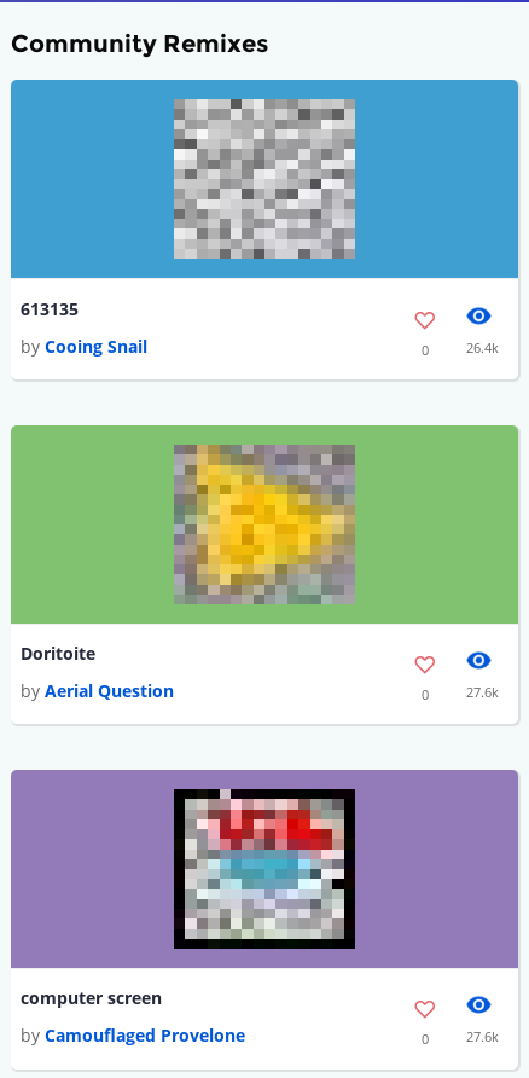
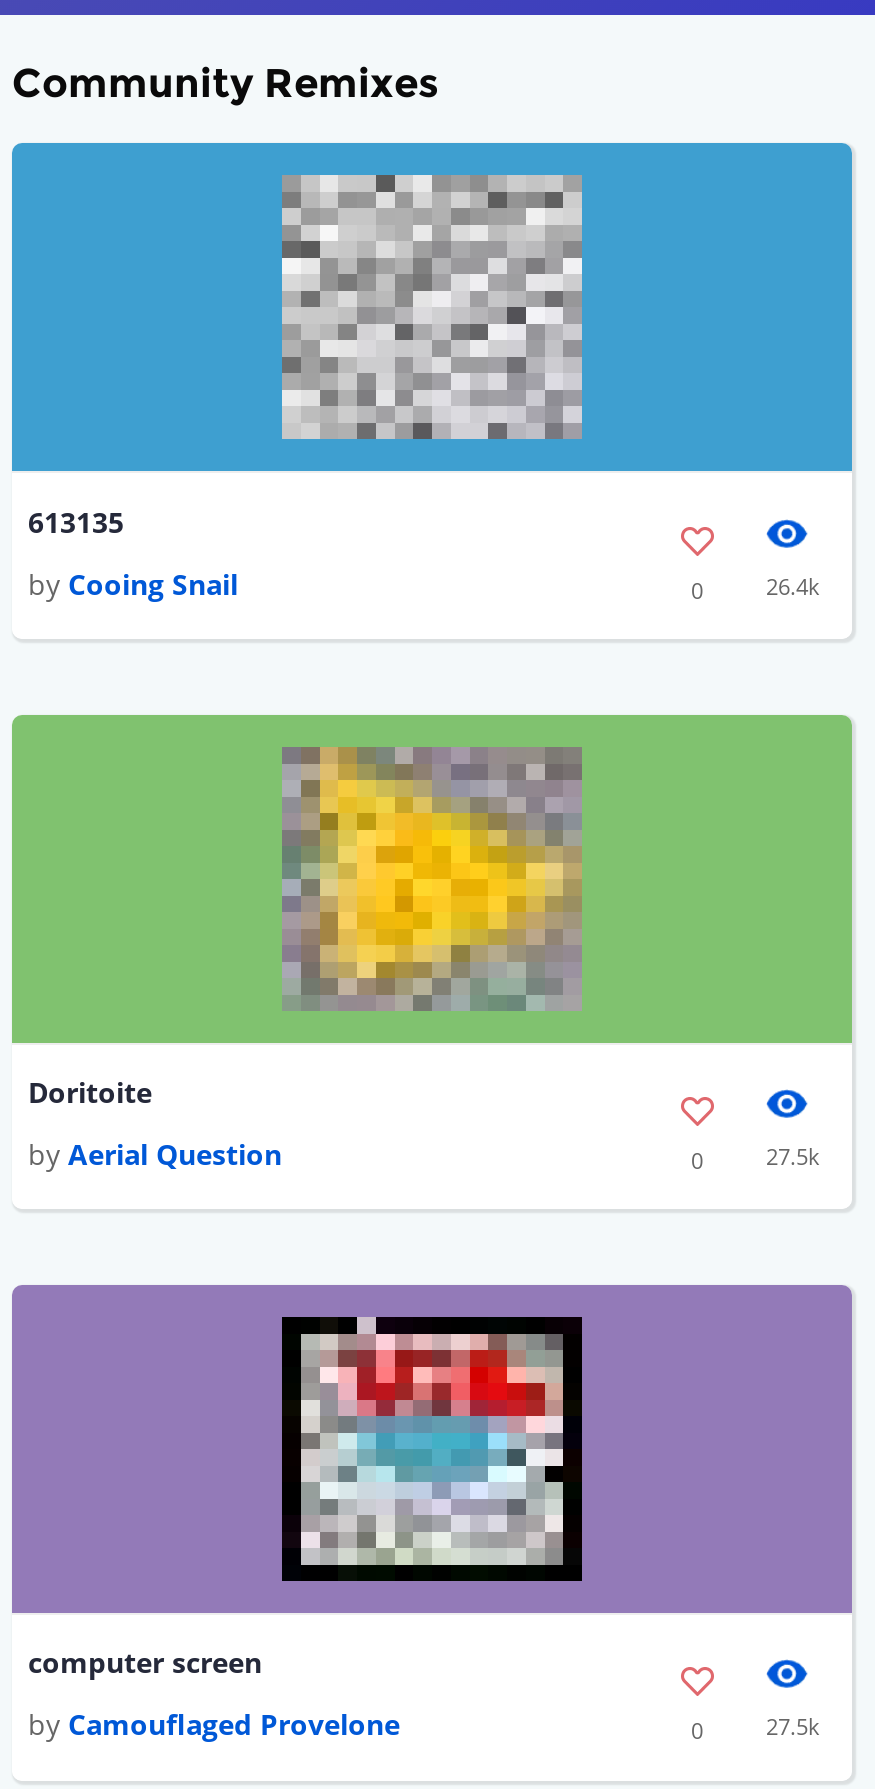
[466,683,499,701] 27.6k -> [766,1141,820,1171] 27.5k
[466,1028,499,1046] 27.6k -> [766,1712,820,1742] 27.5k

